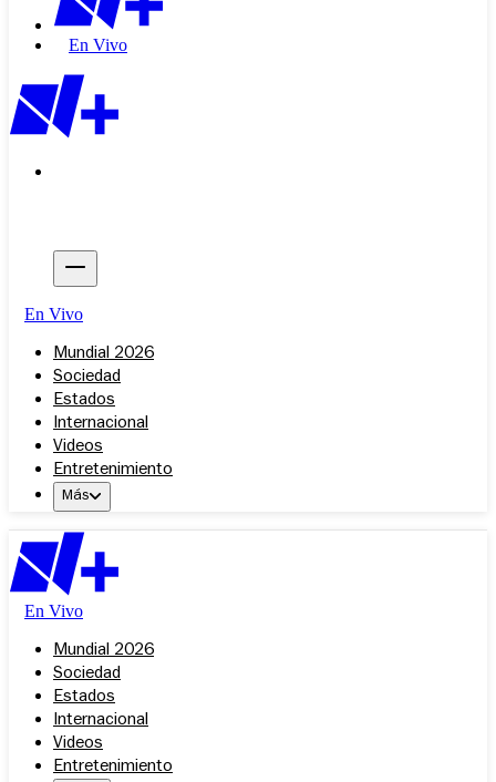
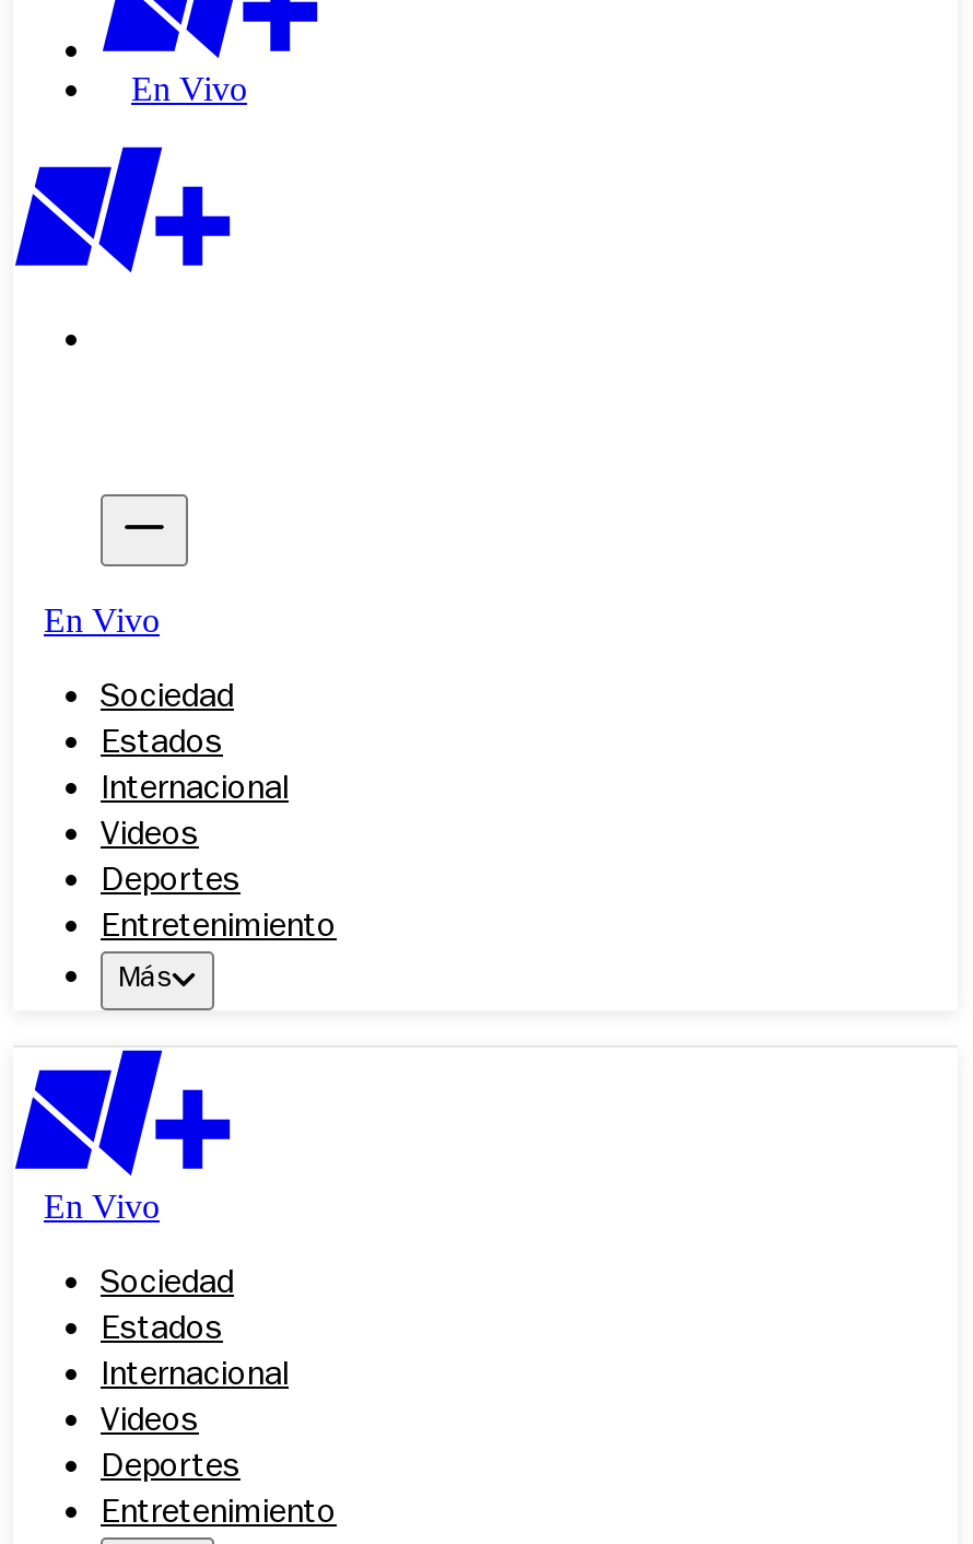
[53,346,154,363] Mundial 2026 -> none
moved [53,369,148,456] -> [101,682,289,855]: Sociedad | Estados | Internacional | Videos
none -> [101,866,241,901] Deportes
[53,642,154,660] Mundial 2026 -> none
moved [53,666,148,753] -> [101,1268,289,1441]: Sociedad | Estados | Internacional | Videos
none -> [101,1452,241,1487] Deportes

